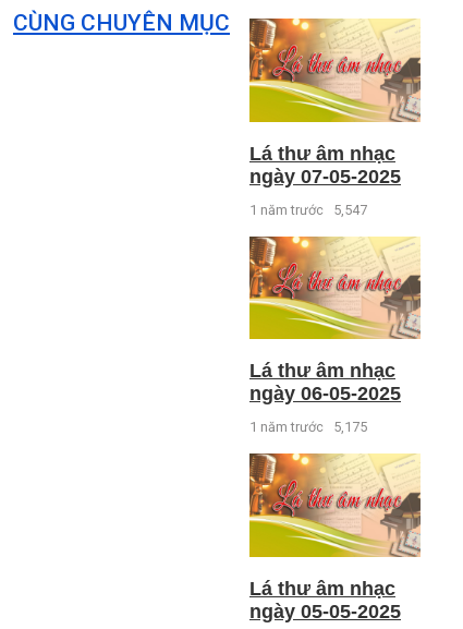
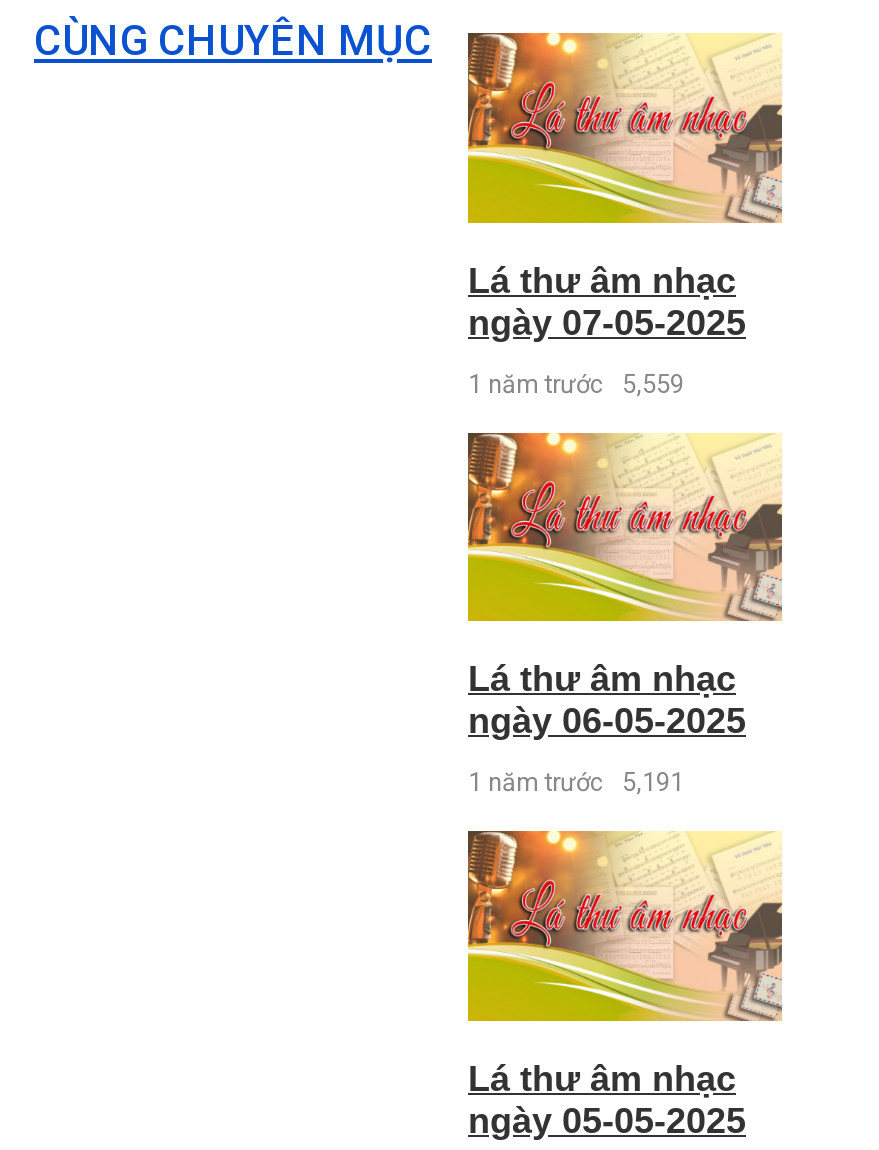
[249,201,367,218] 1 năm trước 5,547 -> [468,368,684,398] 1 năm trước 5,559
[249,419,367,435] 1 năm trước 5,175 -> [468,767,684,797] 1 năm trước 5,191

